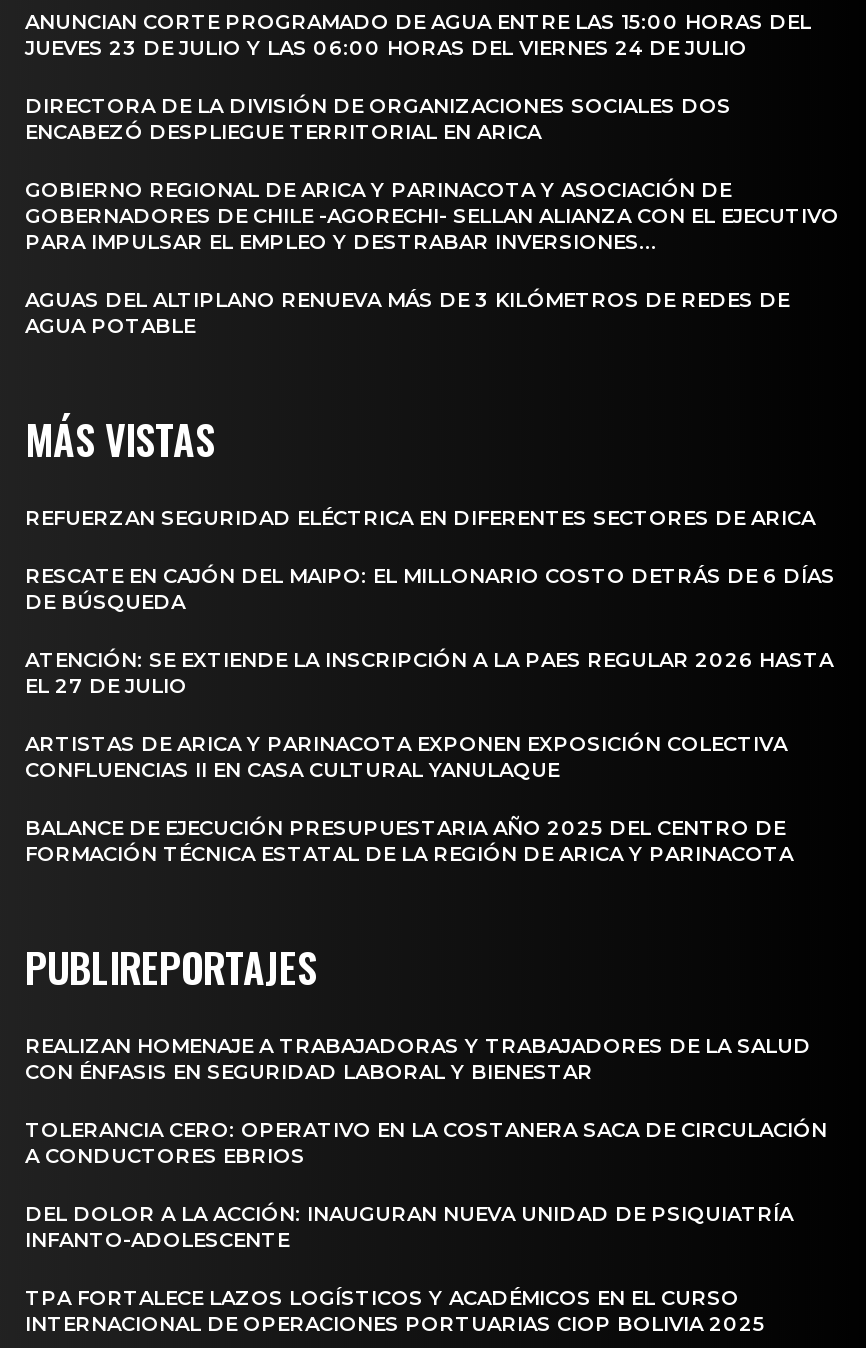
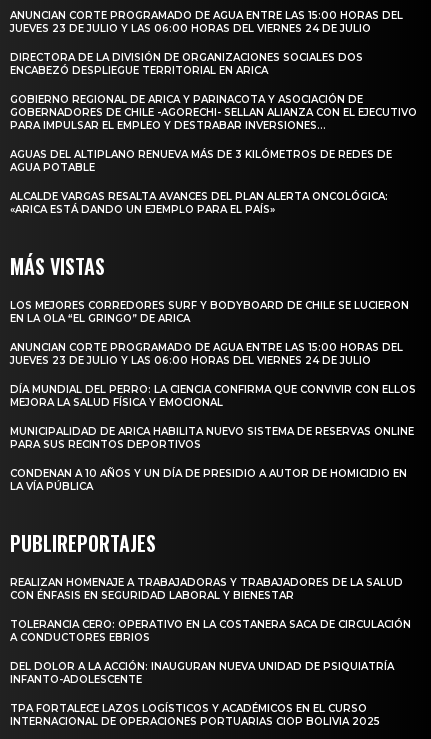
none -> [10,190,388,216] ALCALDE VARGAS RESALTA AVANCES DEL PLAN ALERTA ONCOLÓGICA: | «ARICA ESTÁ DANDO UN EJEMPLO PARA EL PAÍS»
[25,504,815,530] REFUERZAN SEGURIDAD ELÉCTRICA EN DIFERENTES SECTORES DE ARICA -> [10,299,409,325] LOS MEJORES CORREDORES SURF Y BODYBOARD DE CHILE SE LUCIERON | EN LA OLA “EL GRINGO” DE ARICA
[25,562,835,614] RESCATE EN CAJÓN DEL MAIPO: EL MILLONARIO COSTO DETRÁS DE 6 DÍAS | DE BÚSQUEDA -> [10,341,403,367] ANUNCIAN CORTE PROGRAMADO DE AGUA ENTRE LAS 15:00 HORAS DEL | JUEVES 23 DE JULIO Y LAS 06:00 HORAS DEL VIERNES 24 DE JULIO
[25,646,833,698] ATENCIÓN: SE EXTIENDE LA INSCRIPCIÓN A LA PAES REGULAR 2026 HASTA | EL 27 DE JULIO -> [10,383,416,409] DÍA MUNDIAL DEL PERRO: LA CIENCIA CONFIRMA QUE CONVIVIR CON ELLOS | MEJORA LA SALUD FÍSICA Y EMOCIONAL
[25,730,787,782] ARTISTAS DE ARICA Y PARINACOTA EXPONEN EXPOSICIÓN COLECTIVA | CONFLUENCIAS II EN CASA CULTURAL YANULAQUE -> [10,425,414,451] MUNICIPALIDAD DE ARICA HABILITA NUEVO SISTEMA DE RESERVAS ONLINE | PARA SUS RECINTOS DEPORTIVOS
[25,814,793,866] BALANCE DE EJECUCIÓN PRESUPUESTARIA AÑO 2025 DEL CENTRO DE | FORMACIÓN TÉCNICA ESTATAL DE LA REGIÓN DE ARICA Y PARINACOTA -> [10,467,407,493] CONDENAN A 10 AÑOS Y UN DÍA DE PRESIDIO A AUTOR DE HOMICIDIO EN | LA VÍA PÚBLICA

